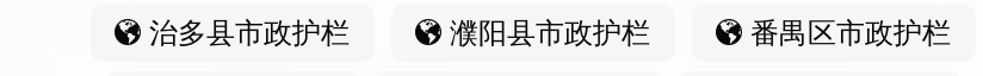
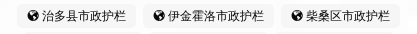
[443,17,951,51] 濮阳县市政护栏 | 番禺区市政护栏 -> [164,9,389,23] 伊金霍洛市政护栏 | 柴桑区市政护栏

